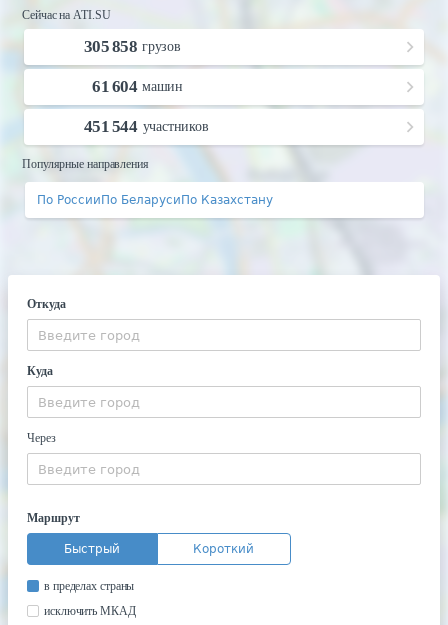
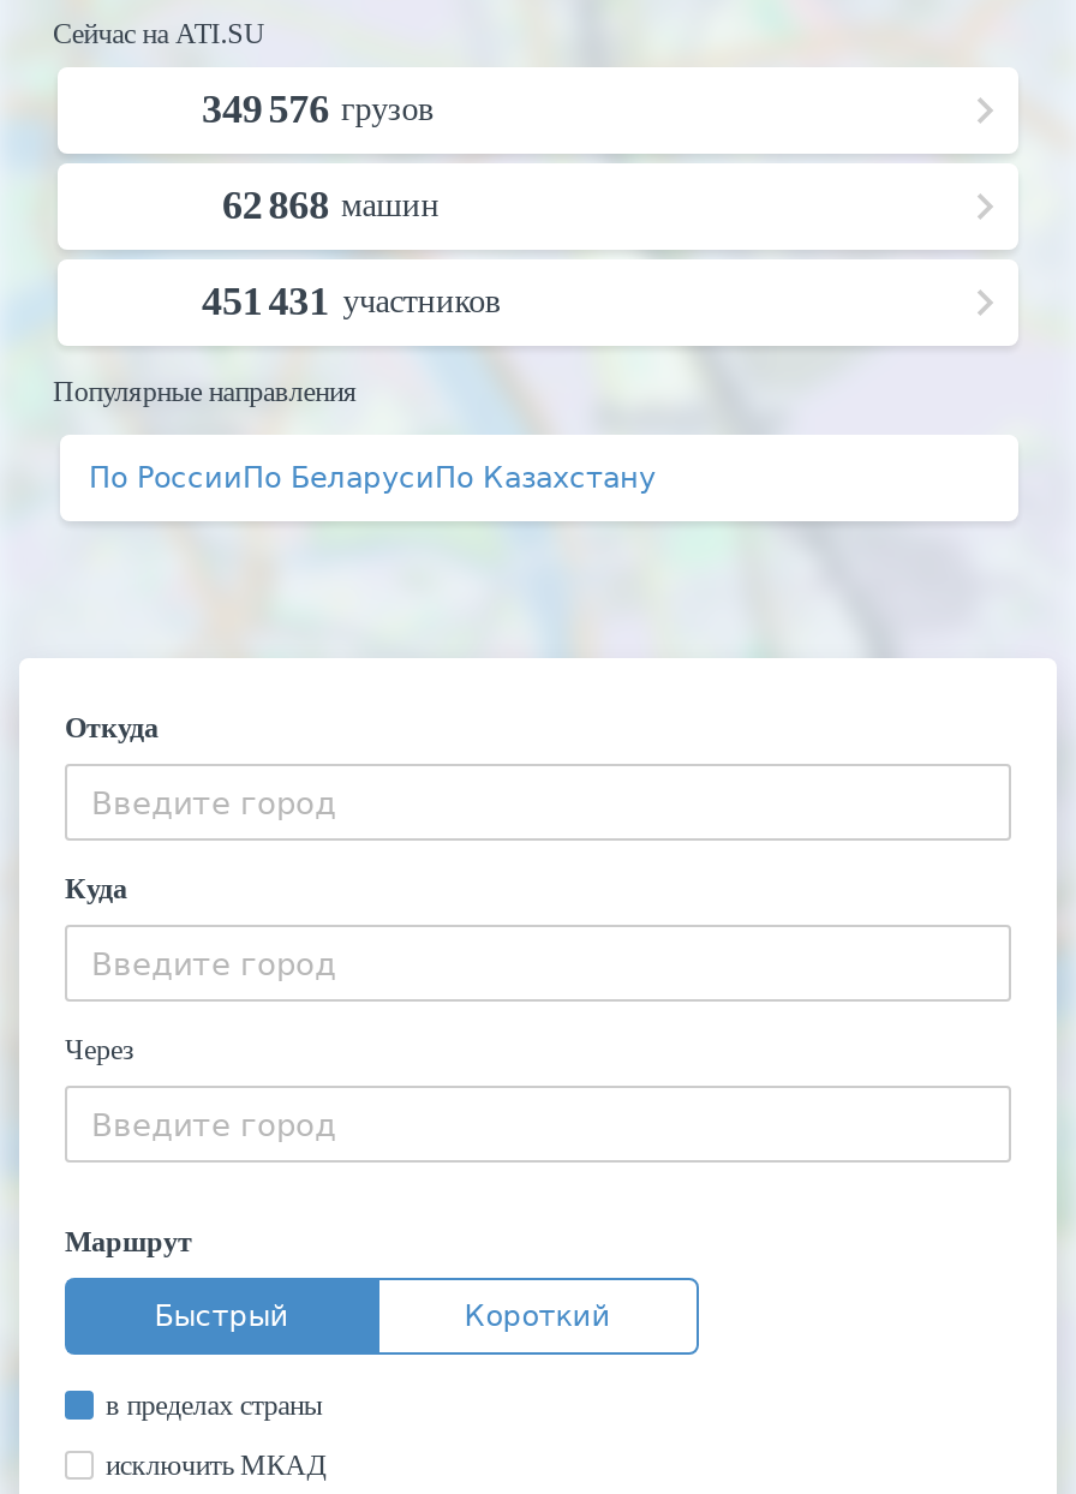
[84,37,181,56] 305 858 грузов -> [202,86,434,132] 349 576 грузов
[92,77,183,96] 61 604 машин -> [222,183,440,228] 62 868 машин
[84,117,209,136] 451 544 участников -> [202,279,501,324] 451 431 участников

